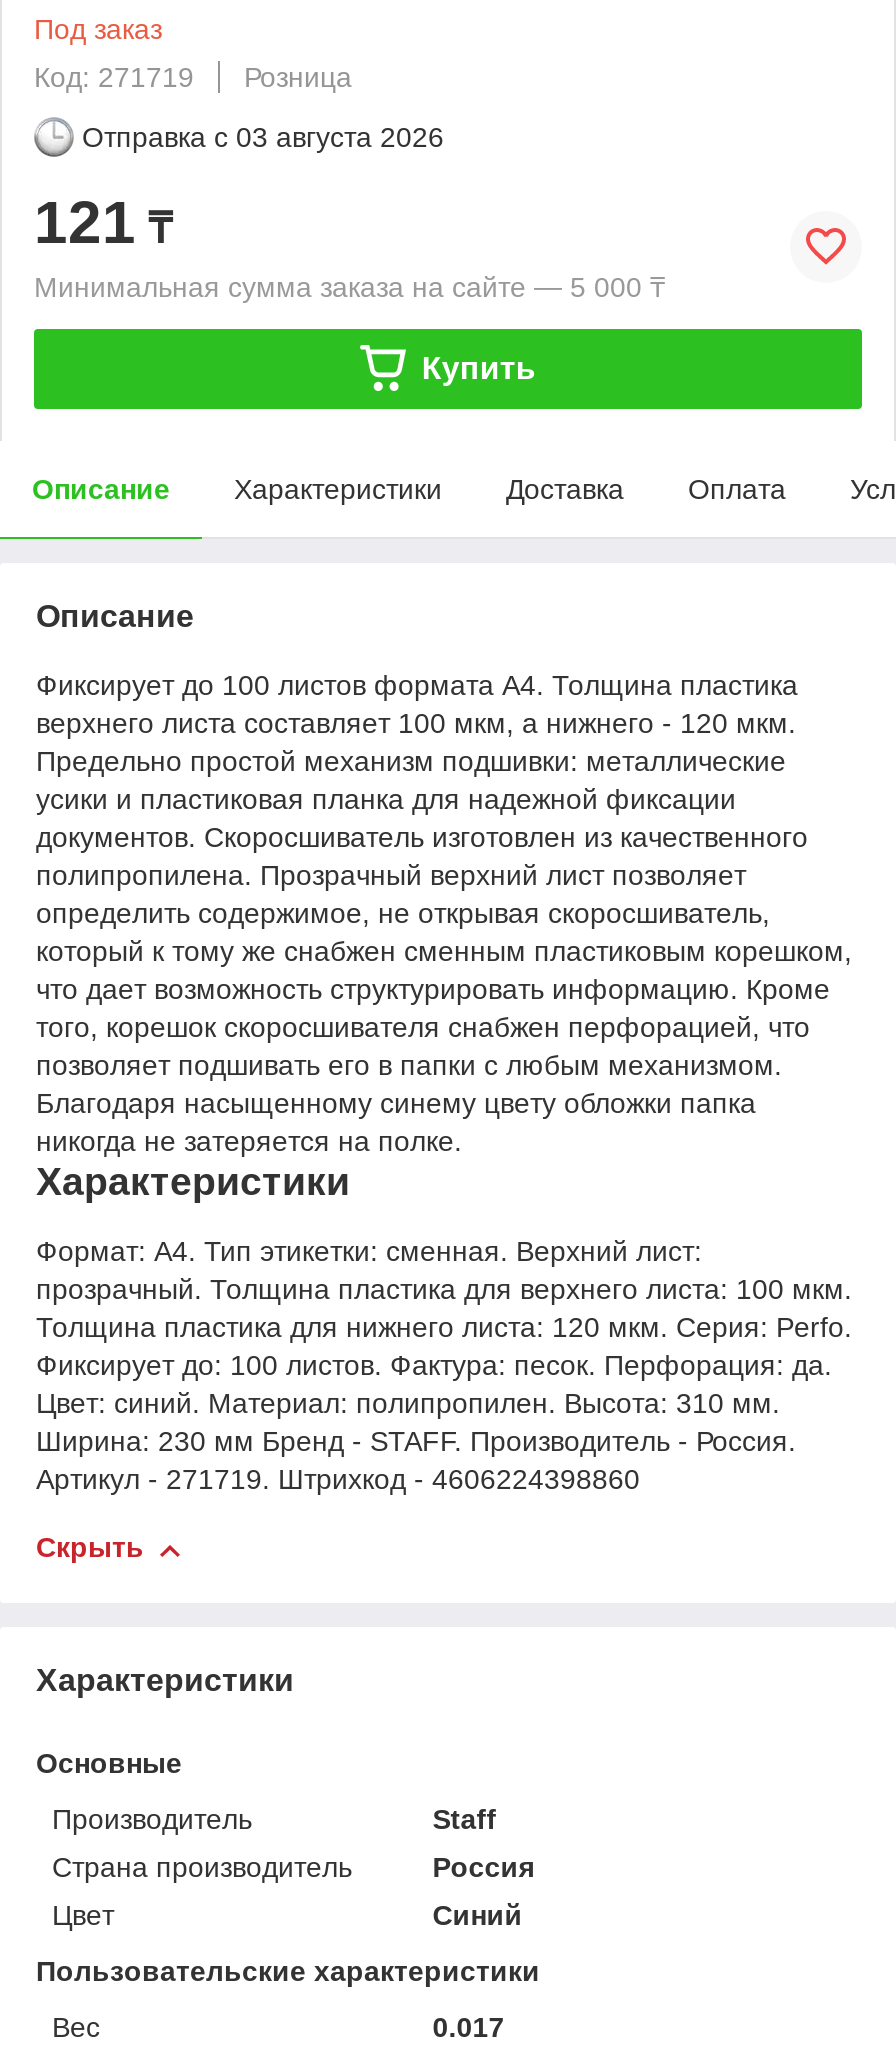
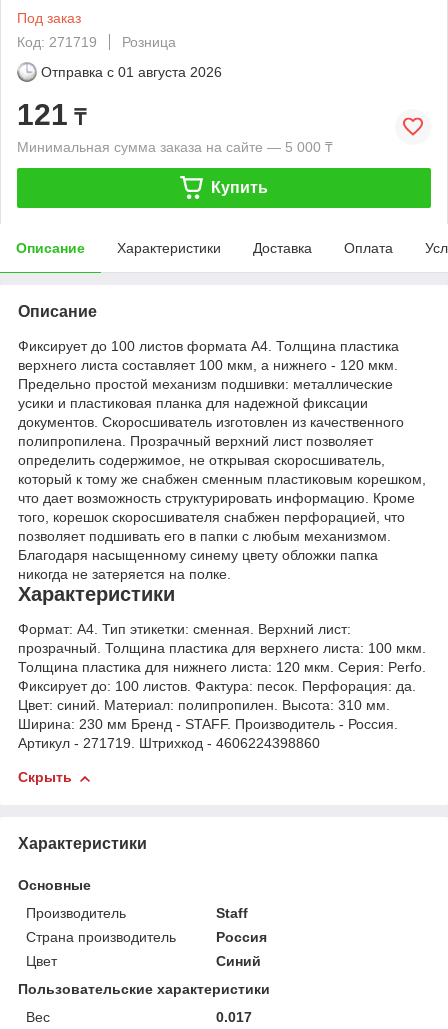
[82,121,444,153] Отправка с 03 августа 2026 -> [41,64,222,80] Отправка с 01 августа 2026

